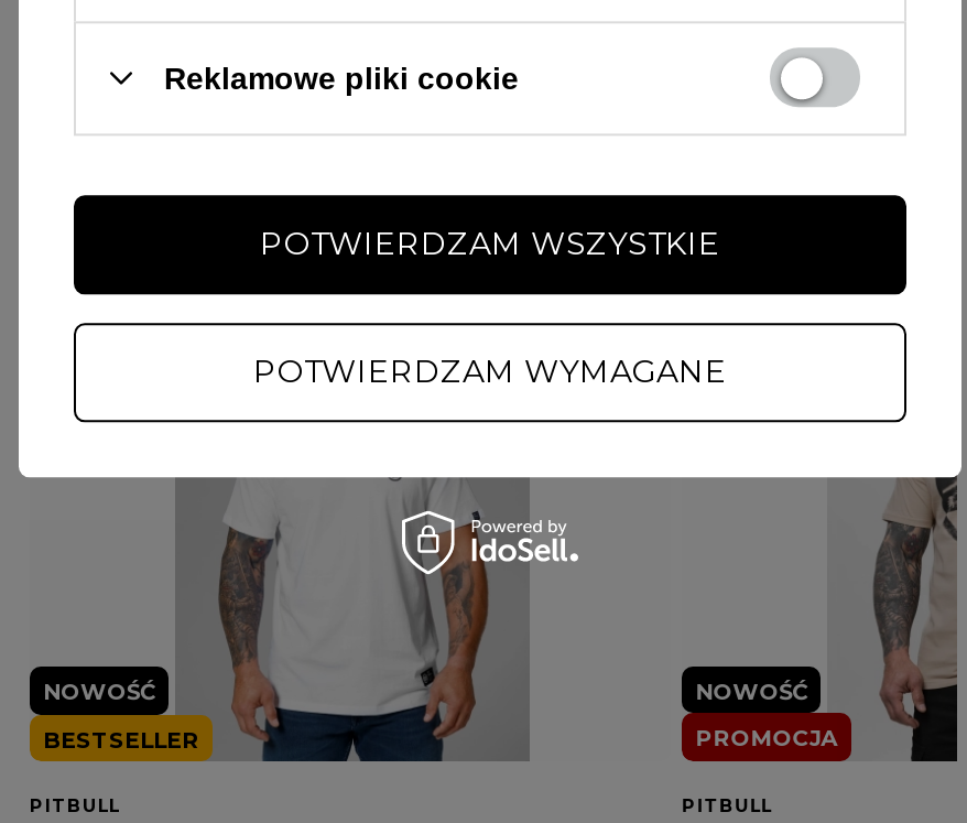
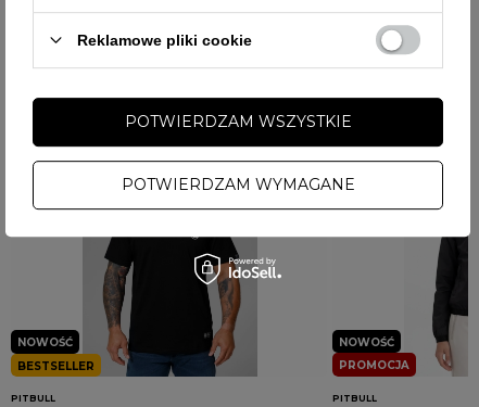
[221,477,495,737] [image] -> [104,238,241,364] [image]
[871,477,957,764] [image] -> [427,238,468,377] [image]

